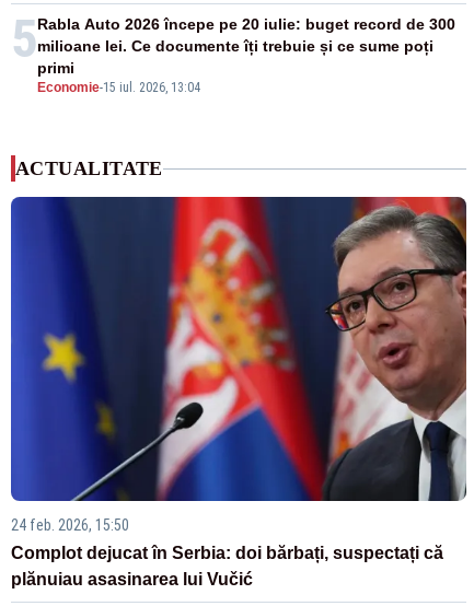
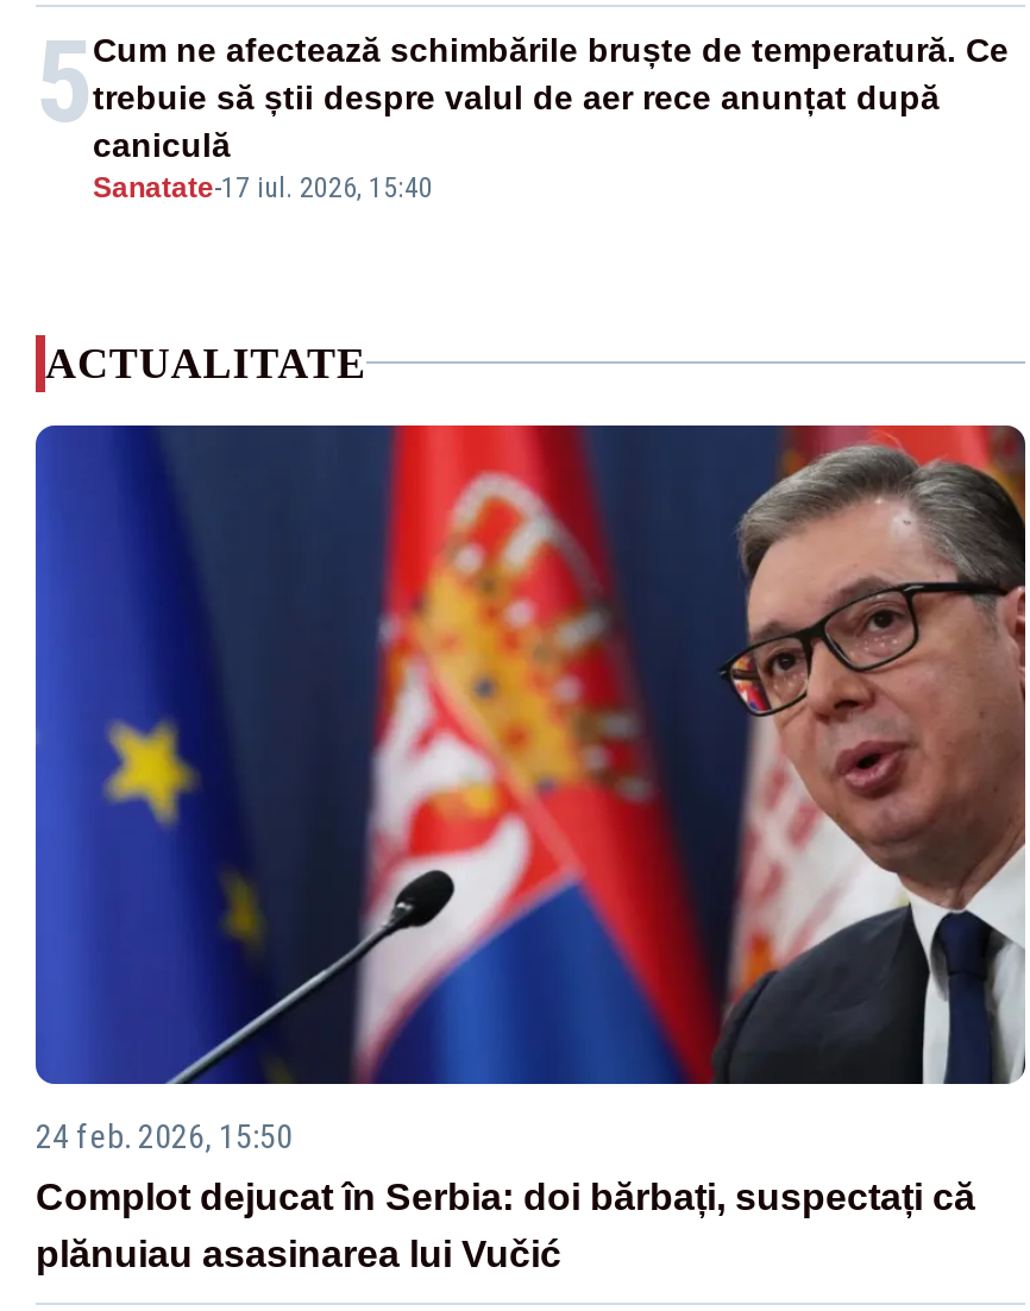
[37,15,455,77] Rabla Auto 2026 începe pe 20 iulie: buget record de 300 | milioane lei. Ce documente îți trebuie și ce sume poți | primi -> [93,30,1009,163] Cum ne afectează schimbările bruște de temperatură. Ce | trebuie să știi despre valul de aer rece anunțat după | caniculă
[37,80,200,95] Economie-15 iul. 2026, 13:04 -> [93,170,433,203] Sanatate-17 iul. 2026, 15:40

